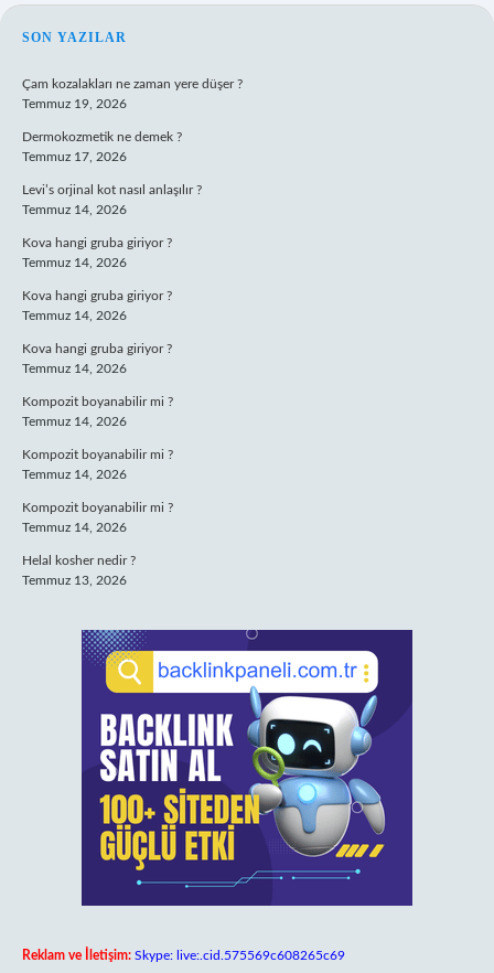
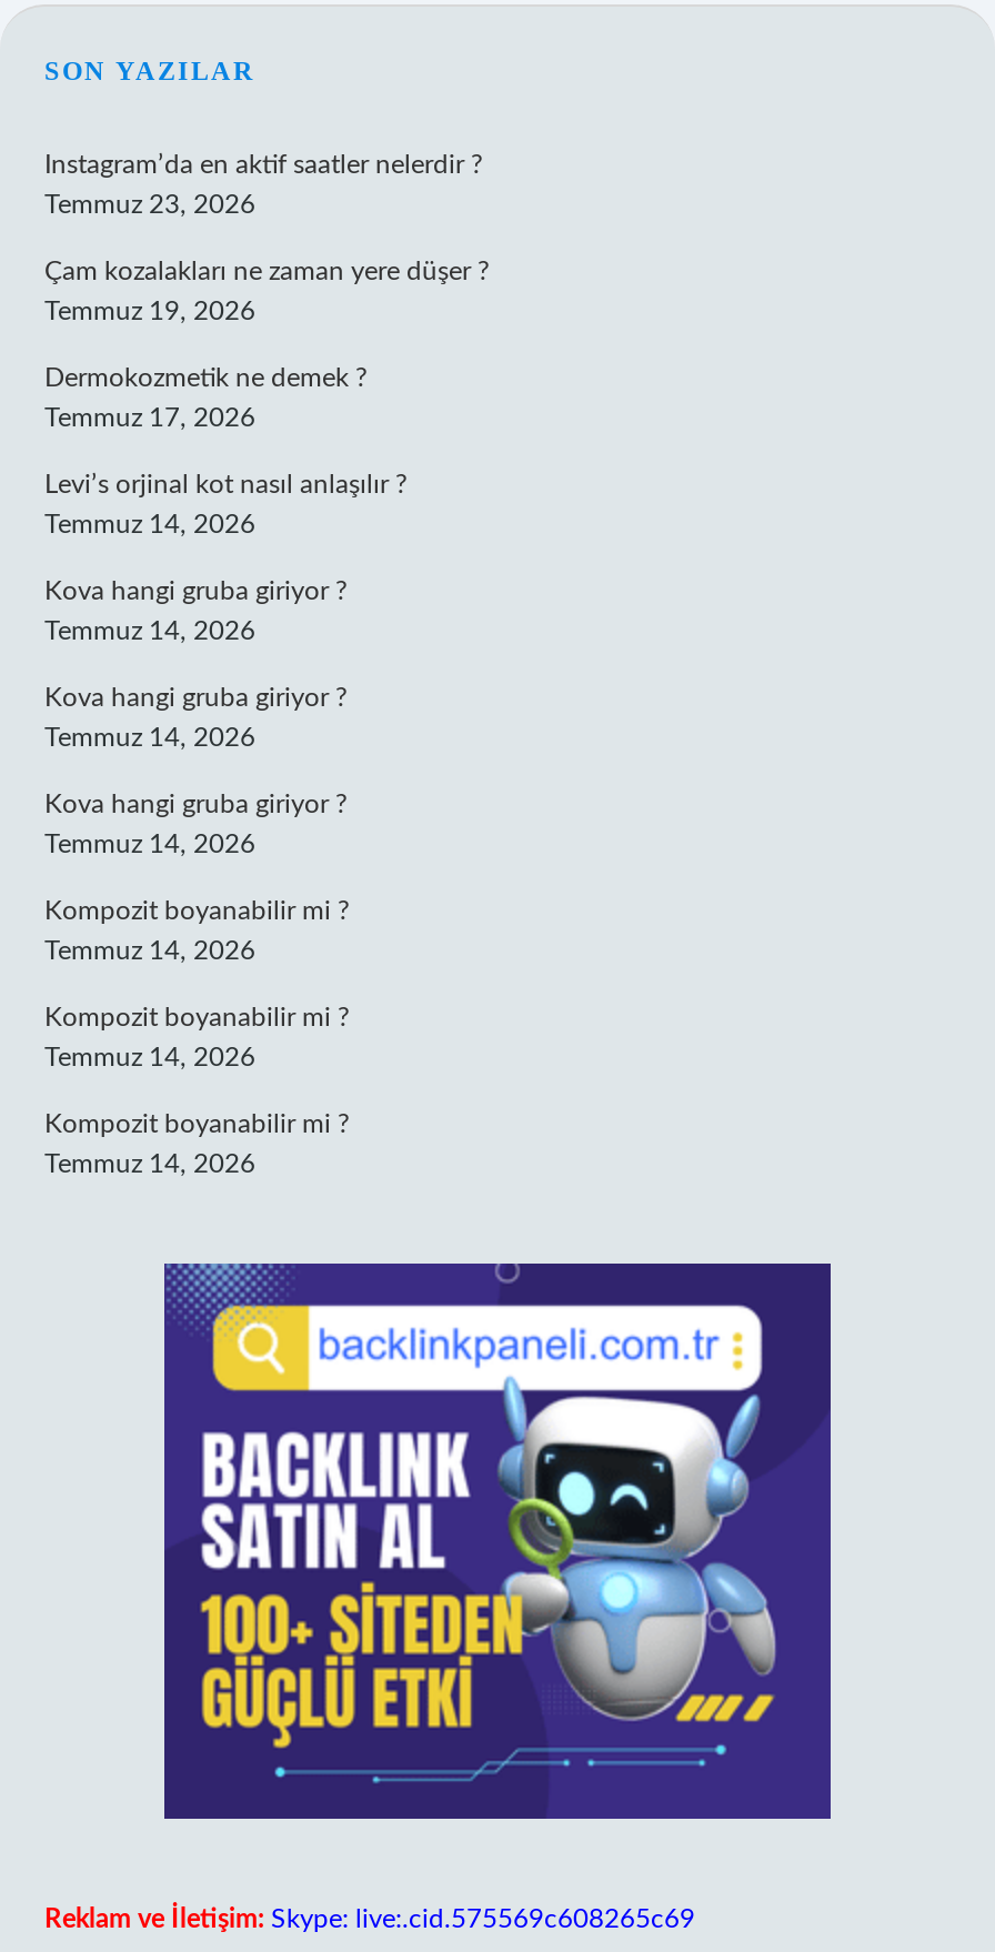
none -> [44,151,482,218] Instagram’da en aktif saatler nelerdir ? | Temmuz 23, 2026
moved [22,77,243,534] -> [44,258,489,1177]: Çam kozalakları ne zaman yere düşer ? | Temmuz 19, 2026 | Dermokozmetik ne demek ? | ... | Kompozit boyanabilir mi ? | Temmuz 14, 2026
[22,554,136,587] Helal kosher nedir ? | Temmuz 13, 2026 -> none

